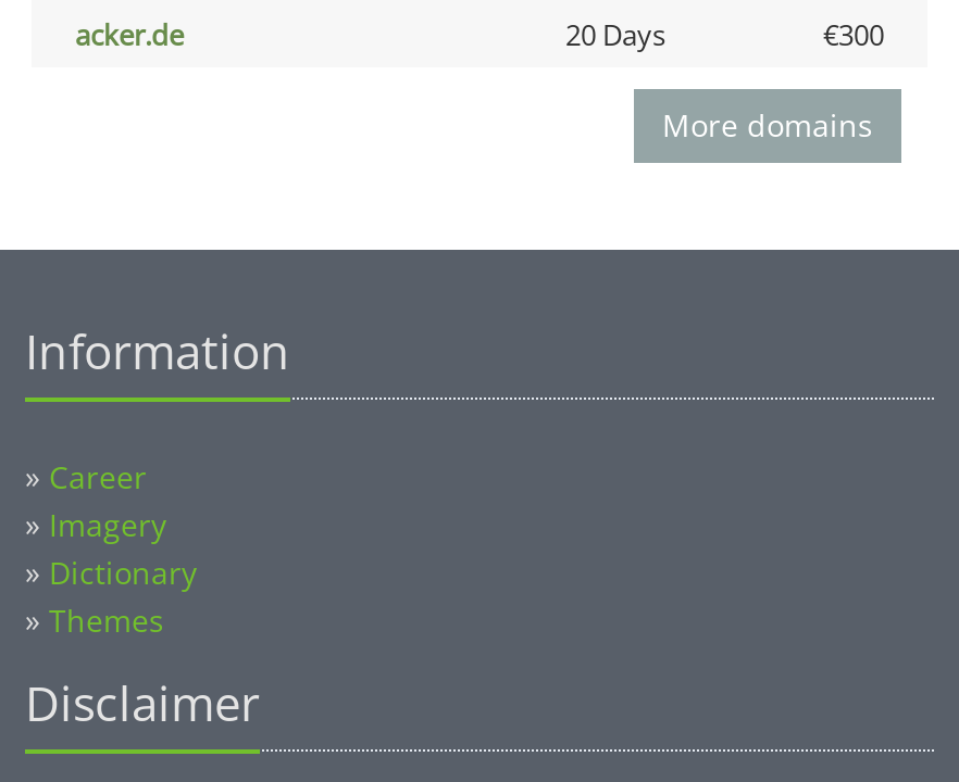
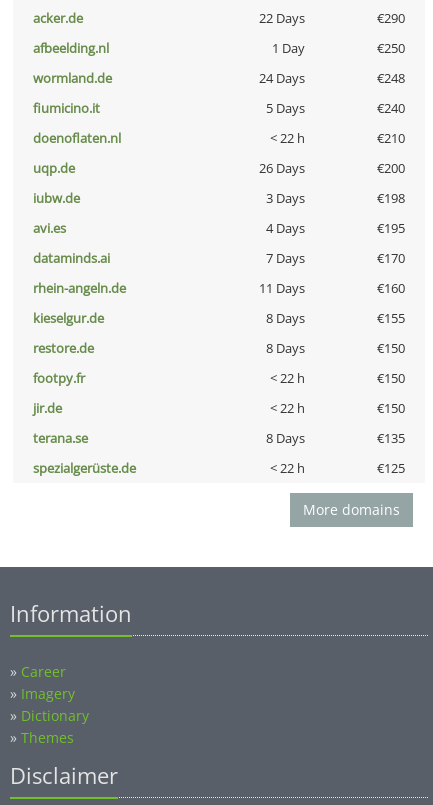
[565,15,884,54] 20 Days | €300 -> [33,9,405,477] 22 Days | €290 | afbeelding.nl | 1 Day | €250 | wormland.de | 24 Days | €248 | fiumicino.it | 5 Days | €240 | doenoflaten.nl | < 22 h | €210 | uqp.de | 26 Days | €200 | iubw.de | 3 Days | €198 | avi.es | 4 Days | €195 | dataminds.ai | 7 Days | €170 | rhein-angeln.de | 11 Days | €160 | kieselgur.de | 8 Days | €155 | restore.de | 8 Days | €150 | footpy.fr | < 22 h | €150 | jir.de | < 22 h | €150 | terana.se | 8 Days | €135 | spezialgerüste.de | < 22 h | €125

